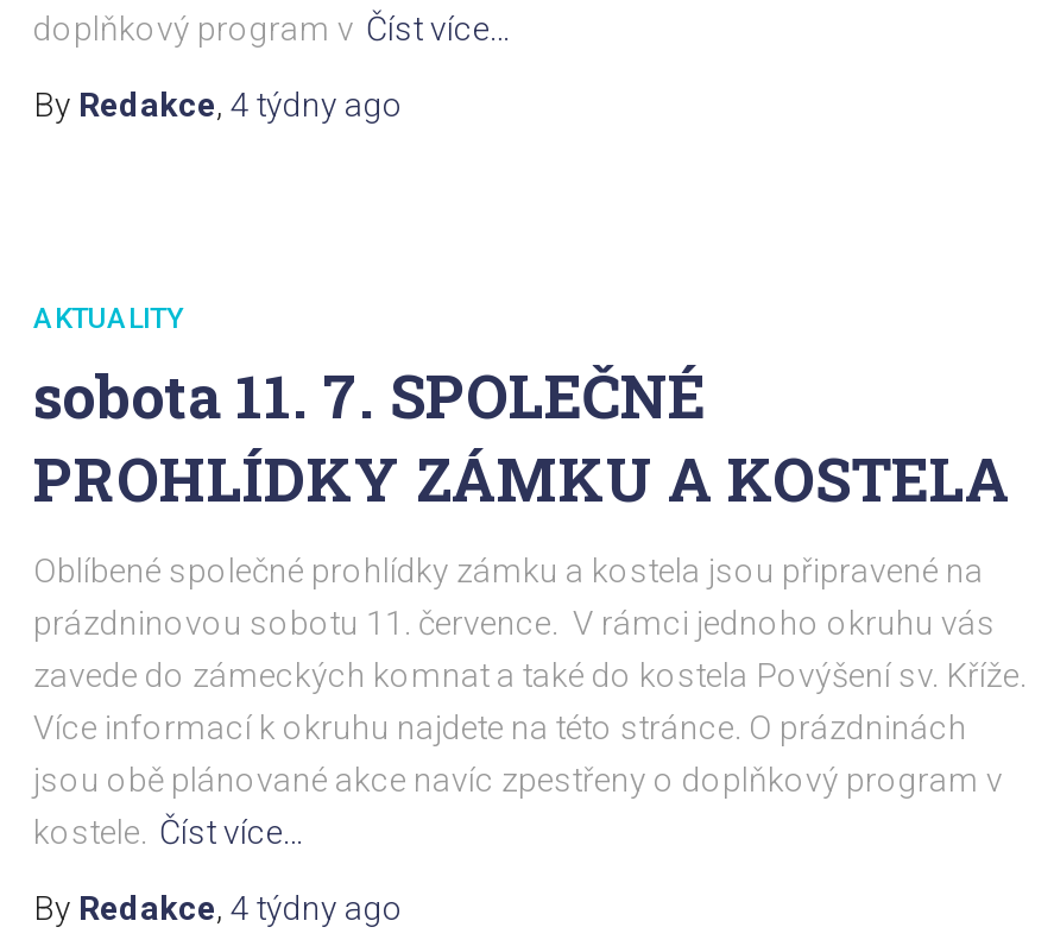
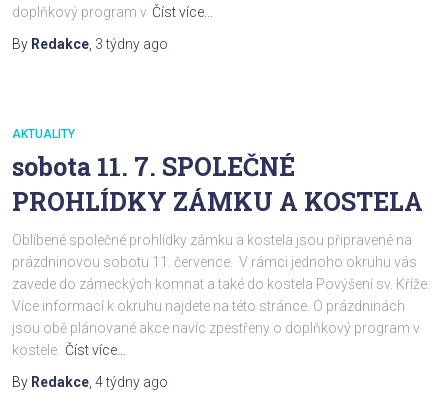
[33,86,404,124] By Redakce, 4 týdny ago -> [12,36,168,52] By Redakce, 3 týdny ago

